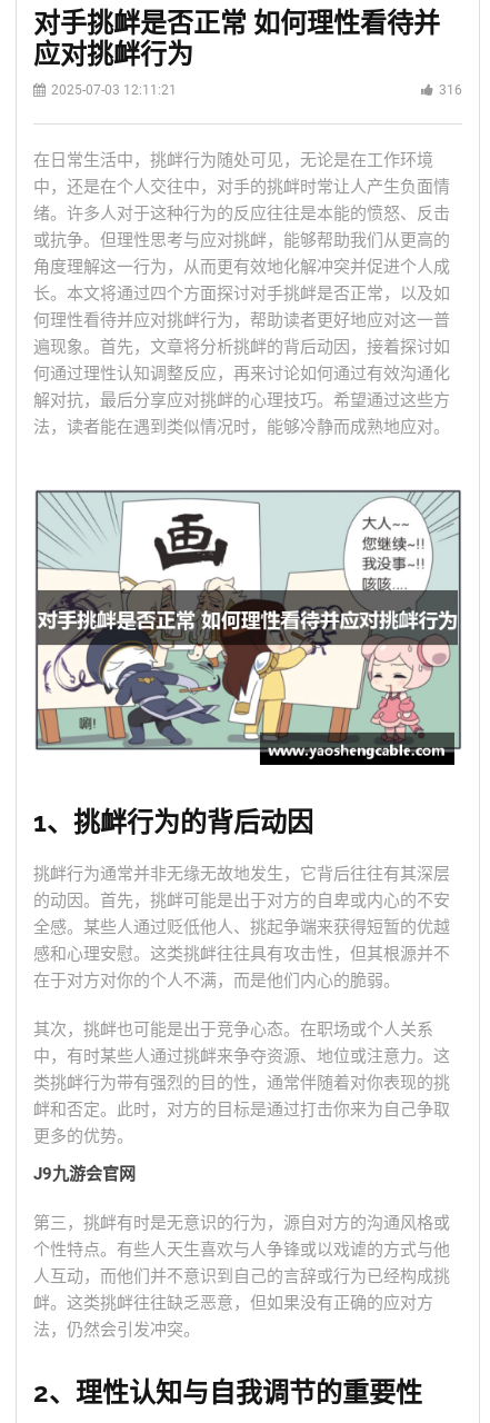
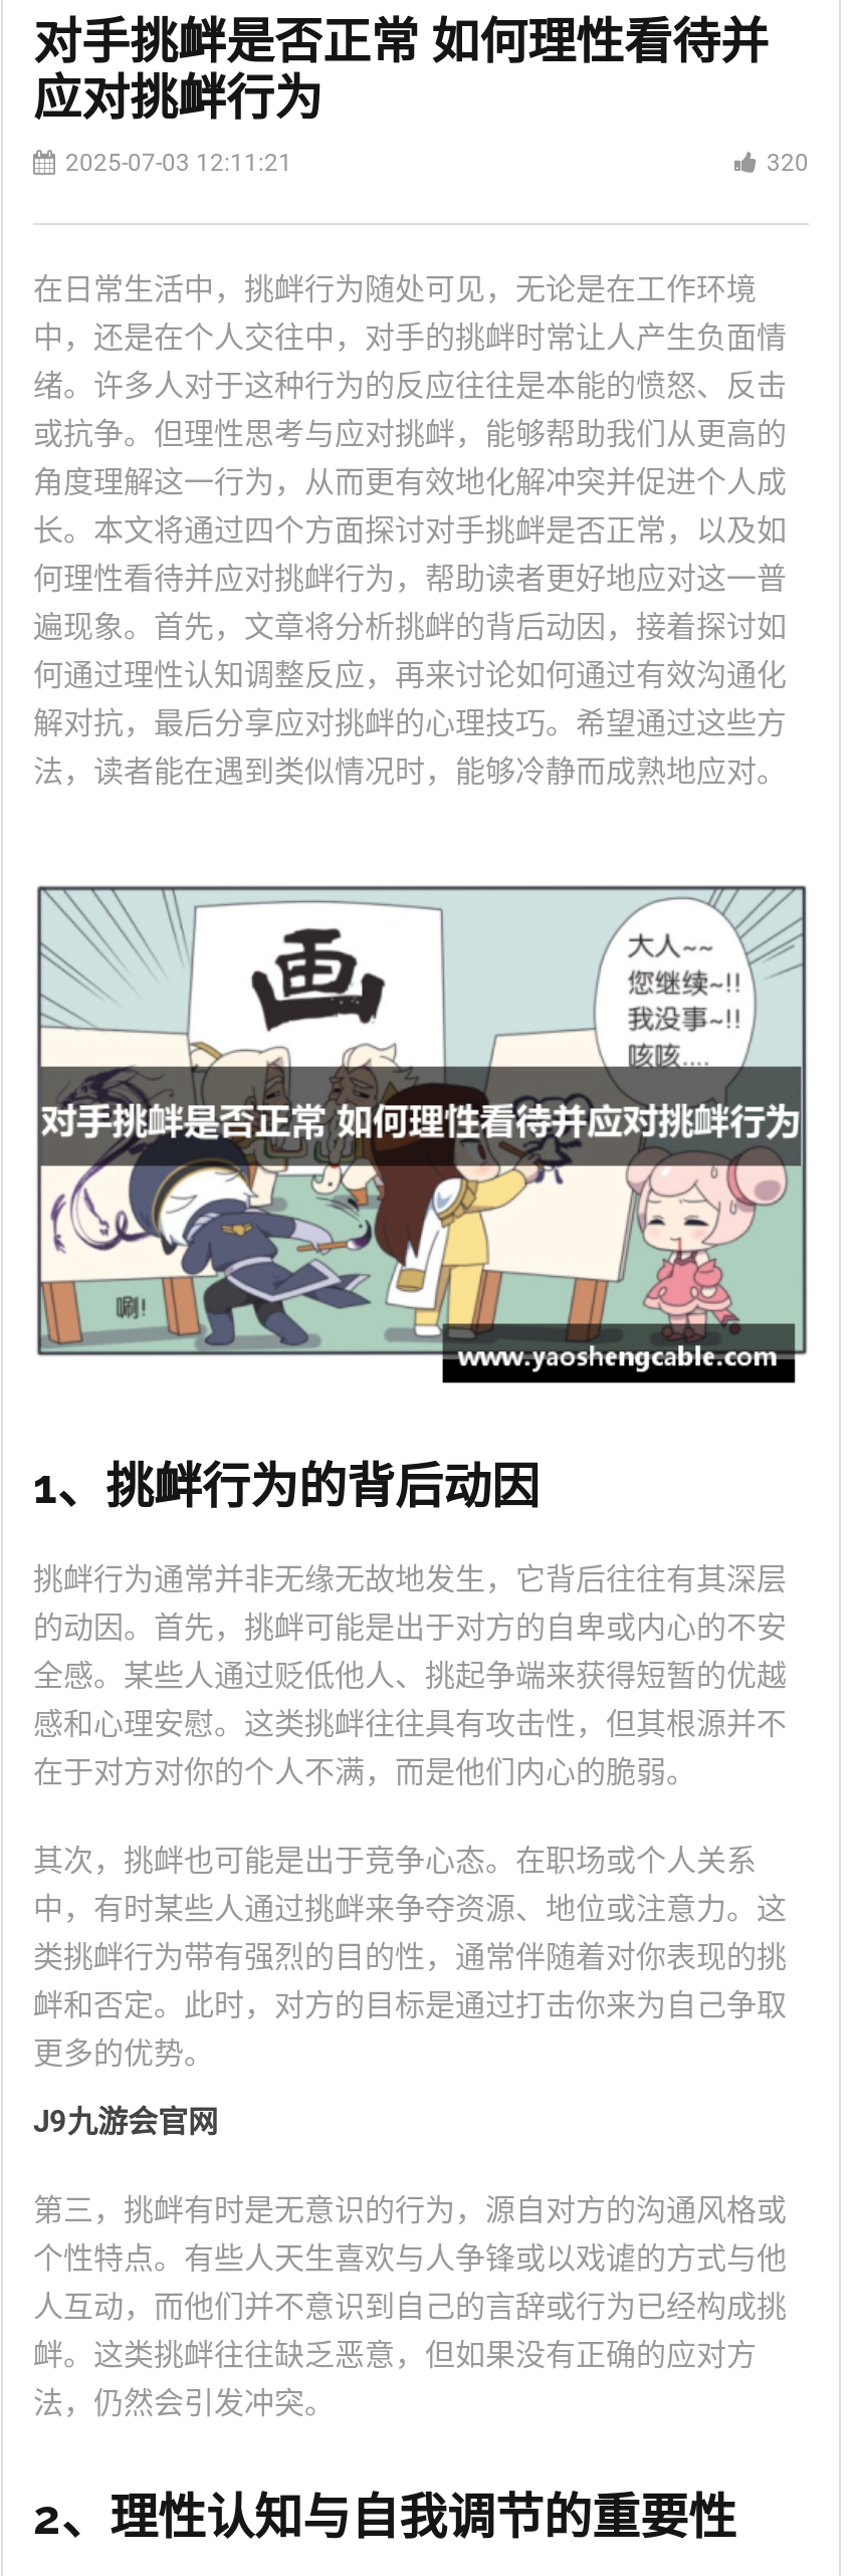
[439,82,462,98] 316 -> [767,149,809,177] 320

